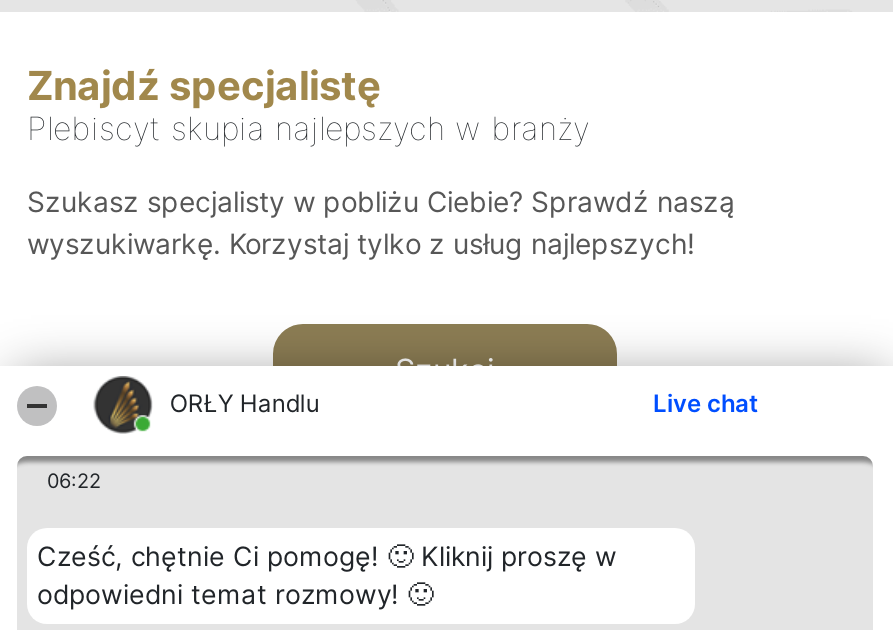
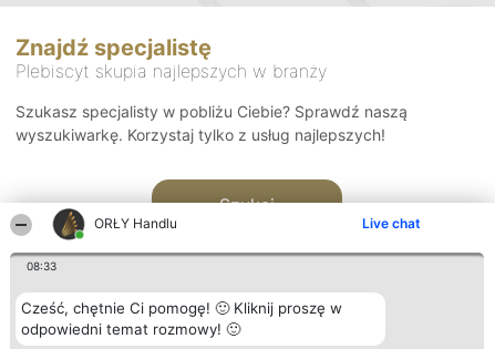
[47,468,101,492] 06:22 -> [27,259,56,273] 08:33

